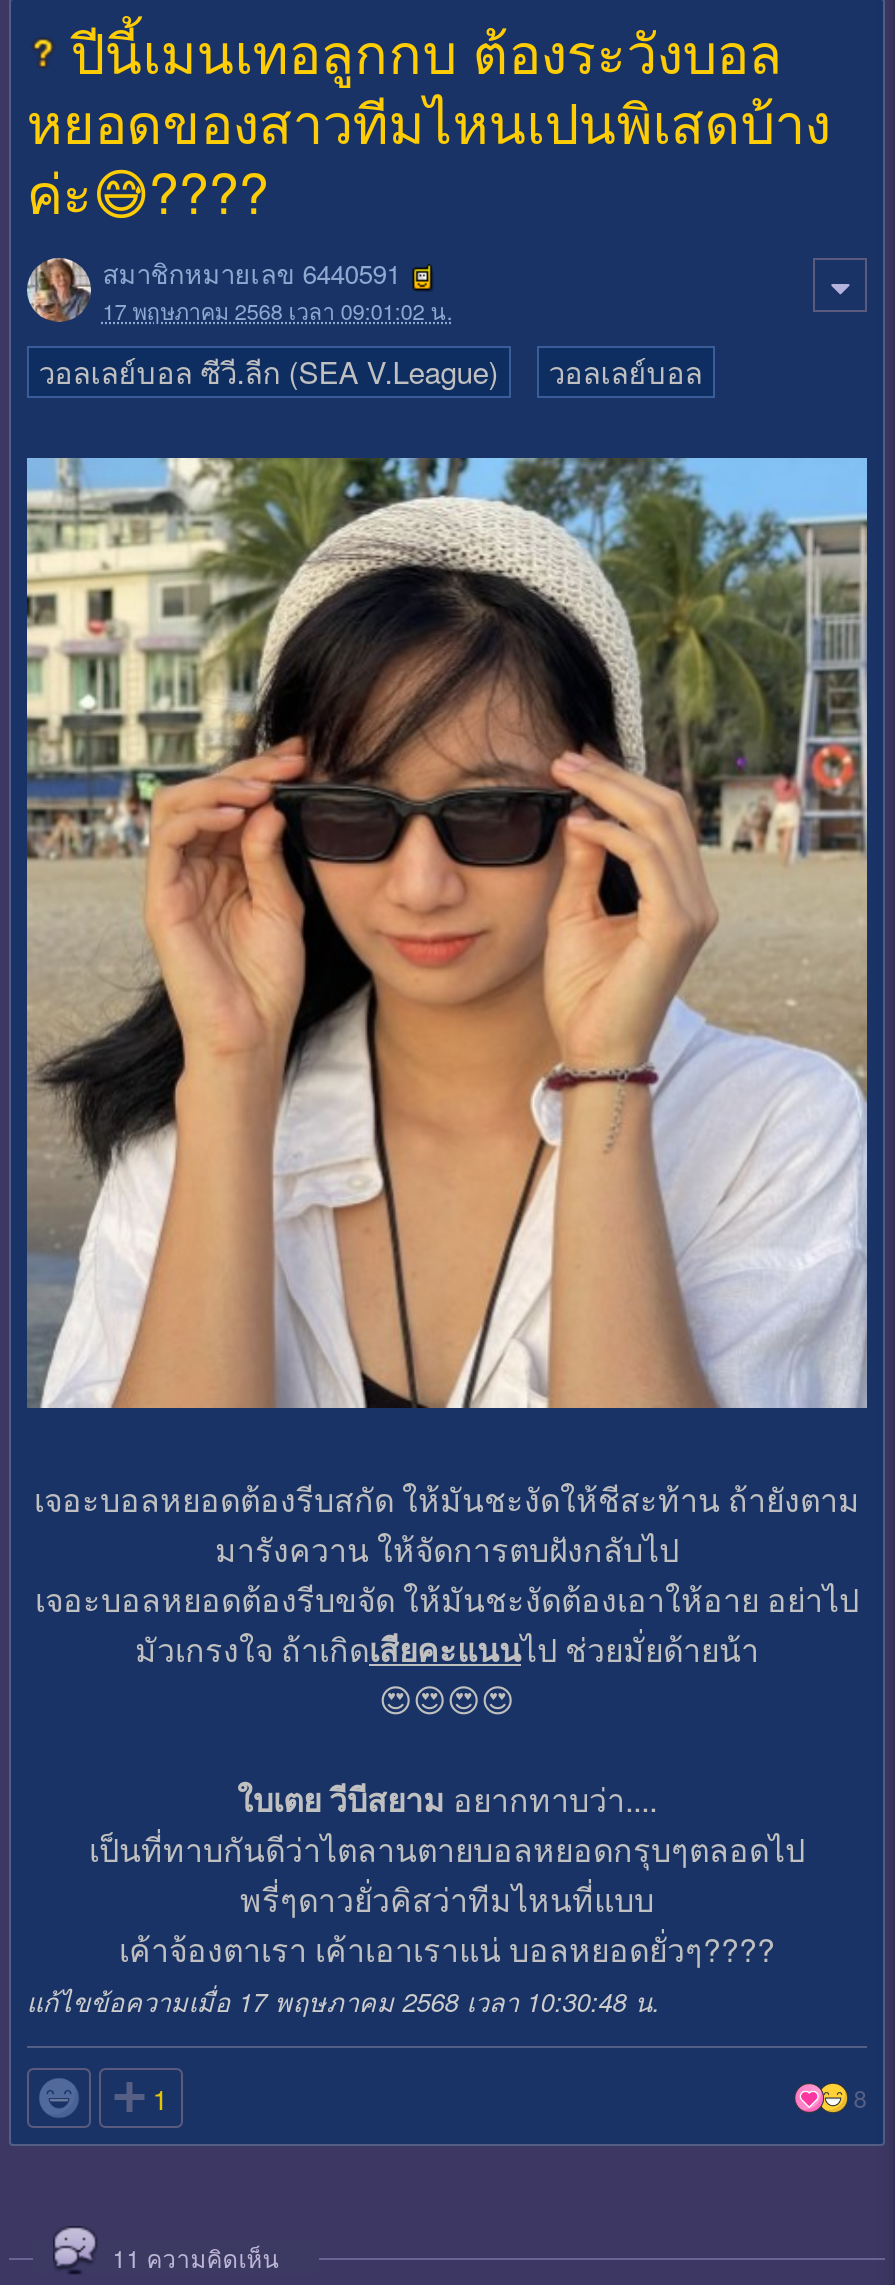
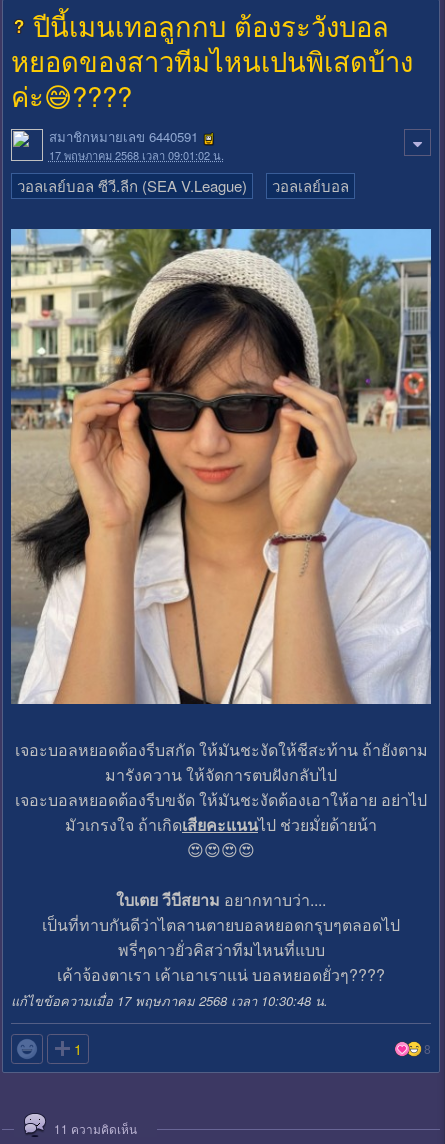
[27,258,91,322] [image] -> [10,128,44,162] [image]

